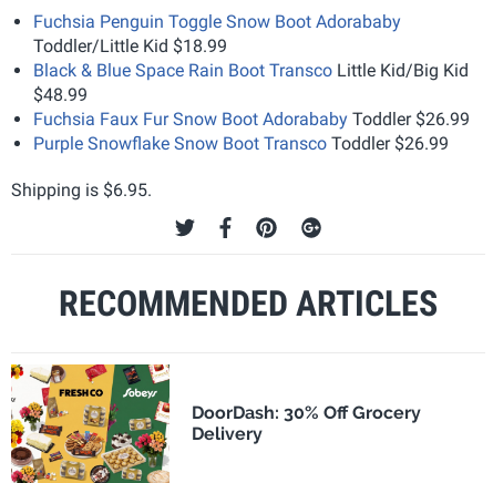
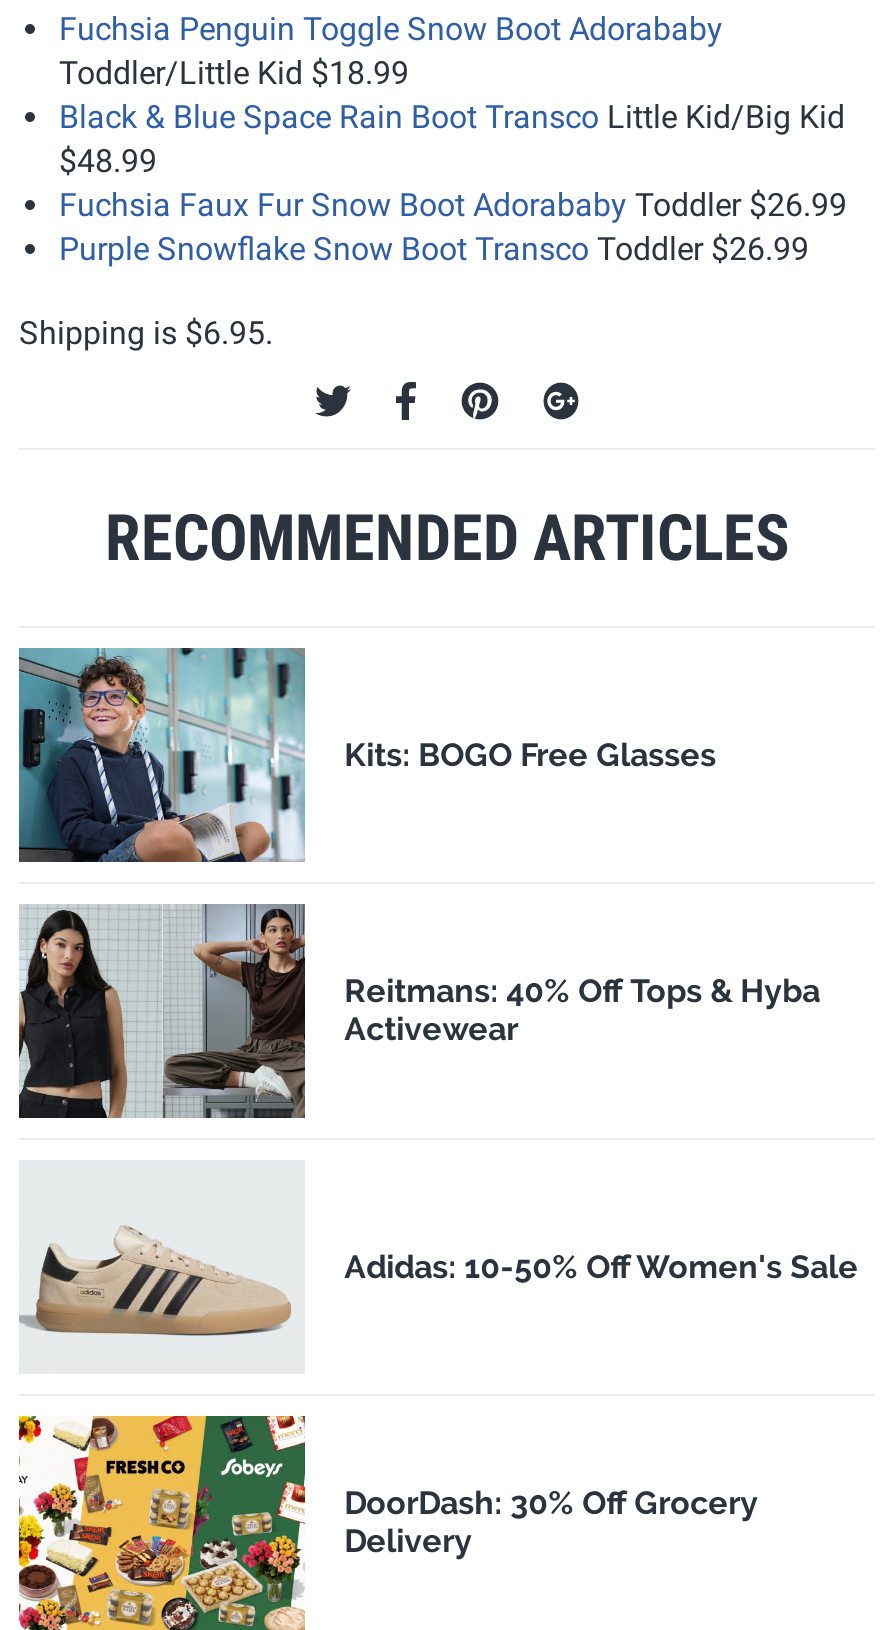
none -> [17,646,716,864] [image] | Kits: BOGO Free Glasses
none -> [17,880,820,1120] [image] | Reitmans: 40% Off Tops & Hyba | Activewear
none -> [19,1224,858,1338] [image] | Adidas: 10-50% Off Women's Sale

